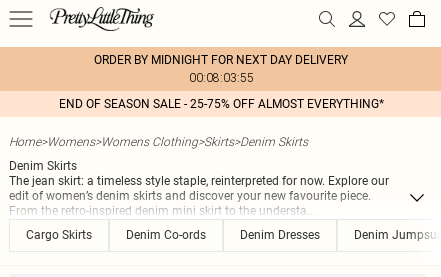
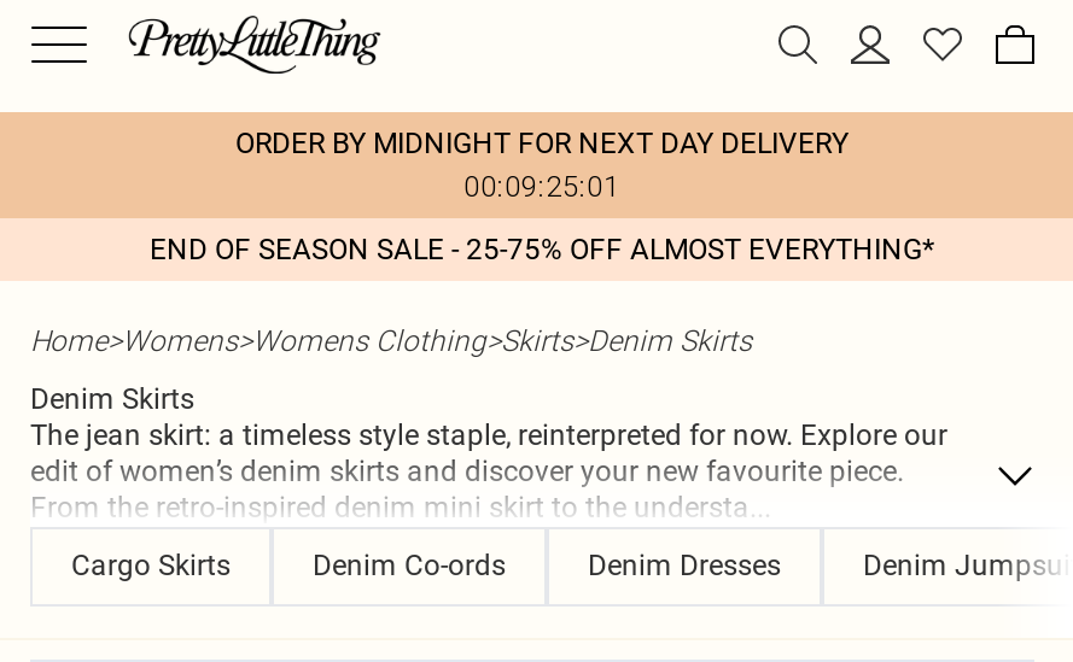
[188,70,253,85] 00:08:03:55 -> [463,168,620,204] 00:09:25:01

